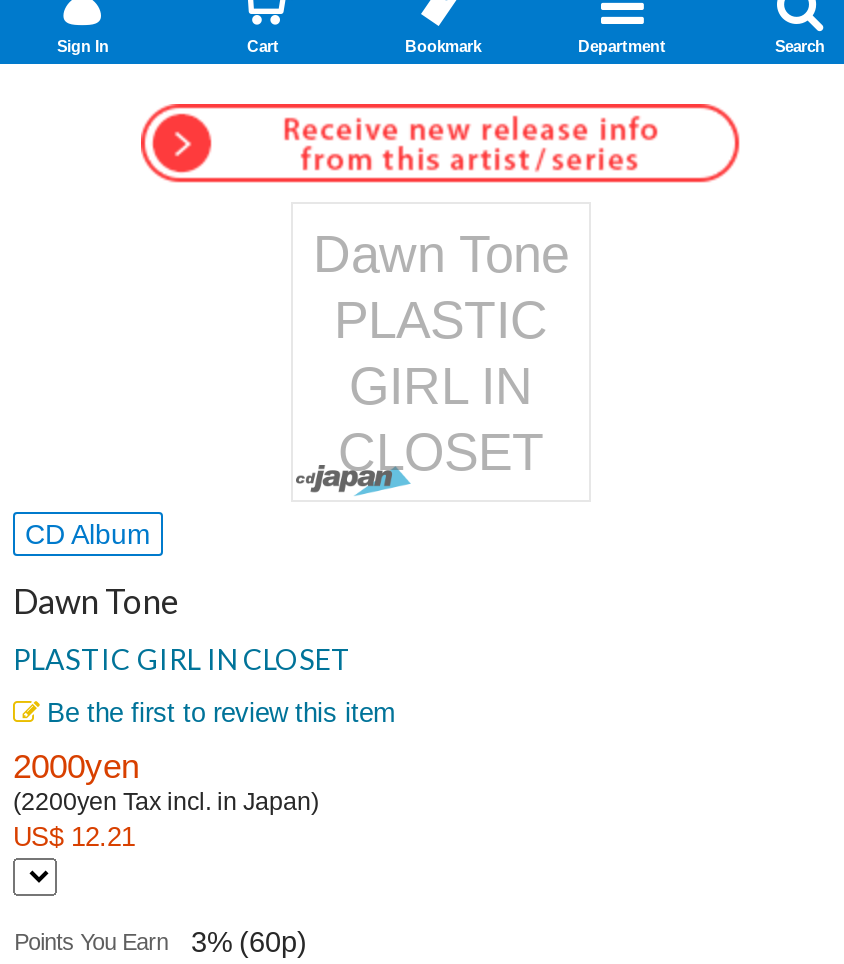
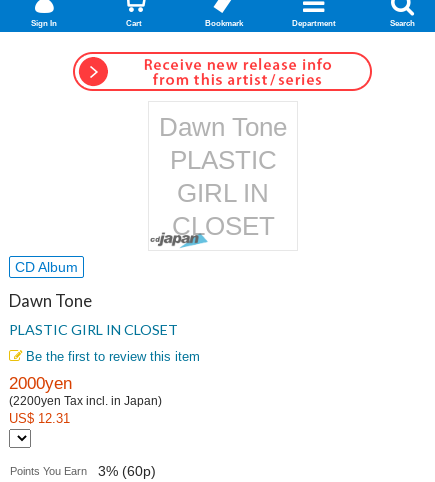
[13,821,135,851] US$ 12.21 -> [9,410,70,425] US$ 12.31

